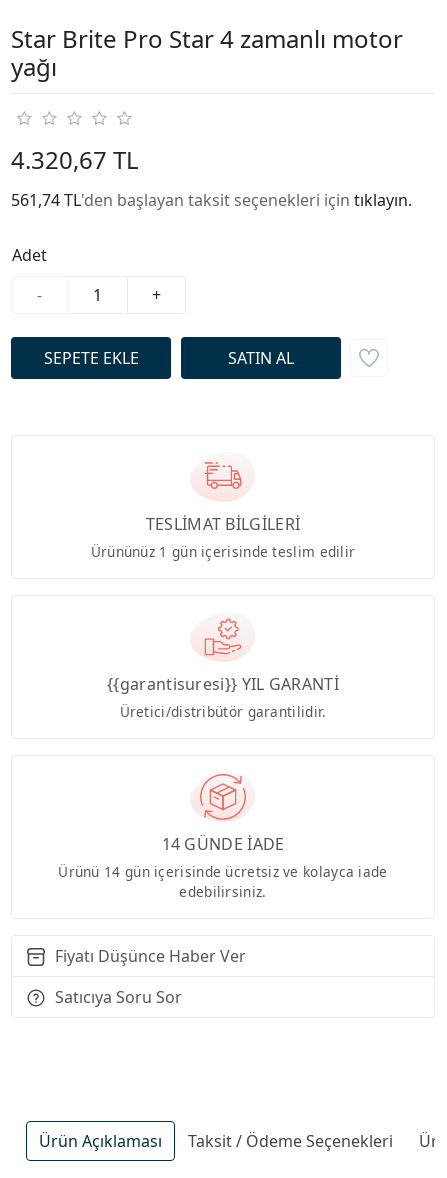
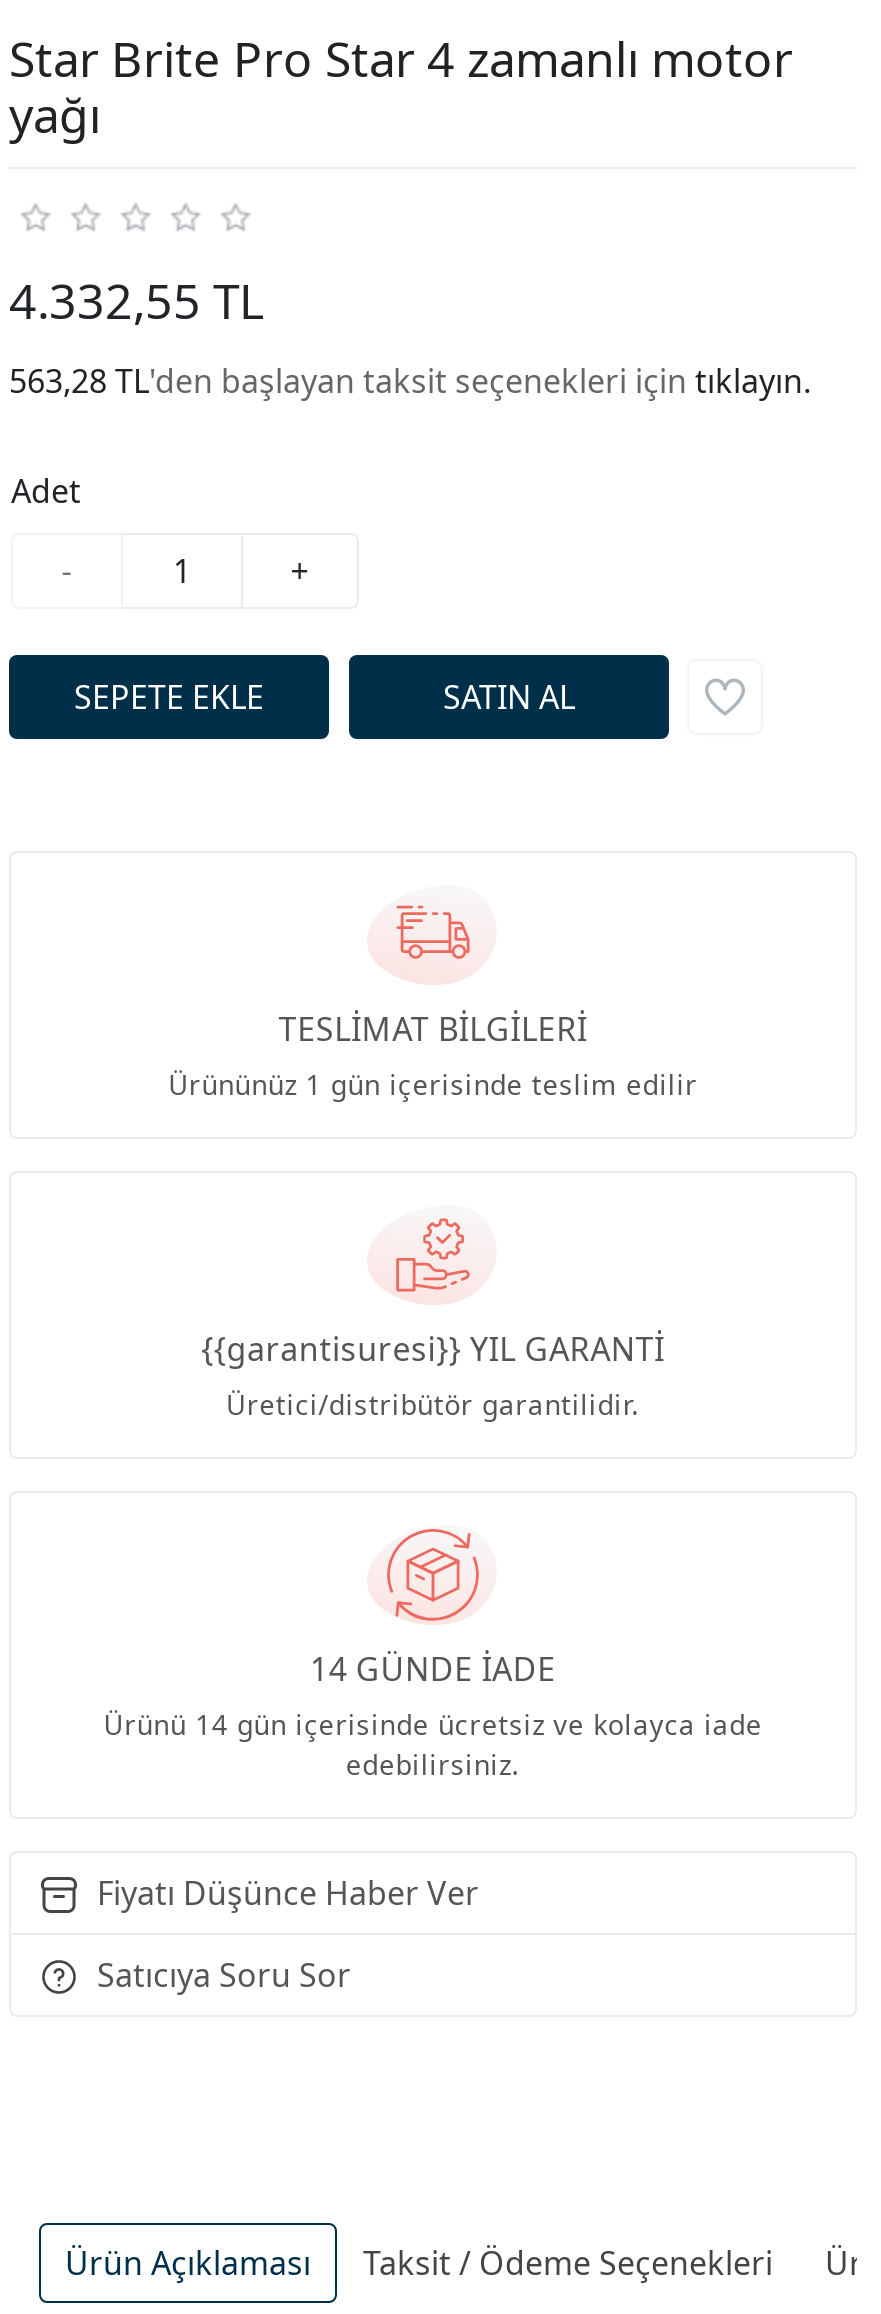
[11,143,139,176] 4.320,67 TL -> [9,268,265,334] 4.332,55 TL
[11,189,412,211] 561,74 TL'den başlayan taksit seçenekleri için tıklayın. -> [9,360,811,404] 563,28 TL'den başlayan taksit seçenekleri için tıklayın.

